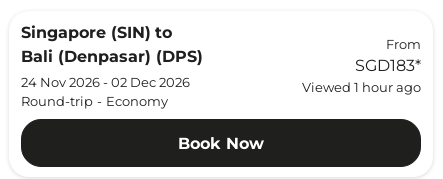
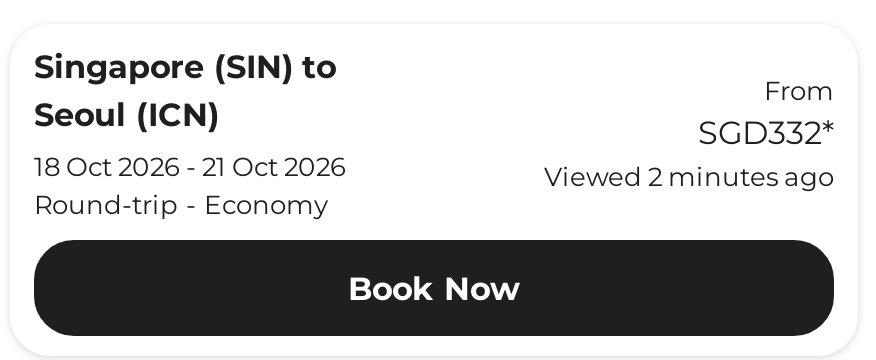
[21,47,203,90] Bali (Denpasar) (DPS) | 24 Nov 2026 - 02 Dec 2026 -> [34,96,346,182] Seoul (ICN) | 18 Oct 2026 - 21 Oct 2026
[302,56,421,95] SGD183* | Viewed 1 hour ago -> [544,114,834,192] SGD332* | Viewed 2 minutes ago

